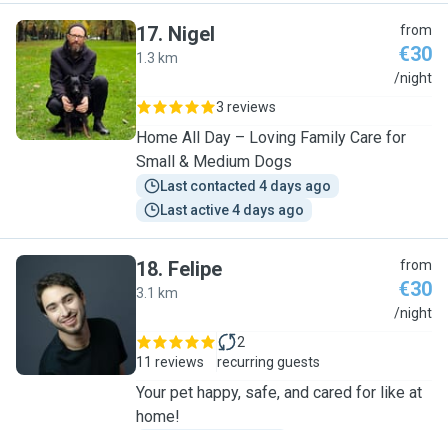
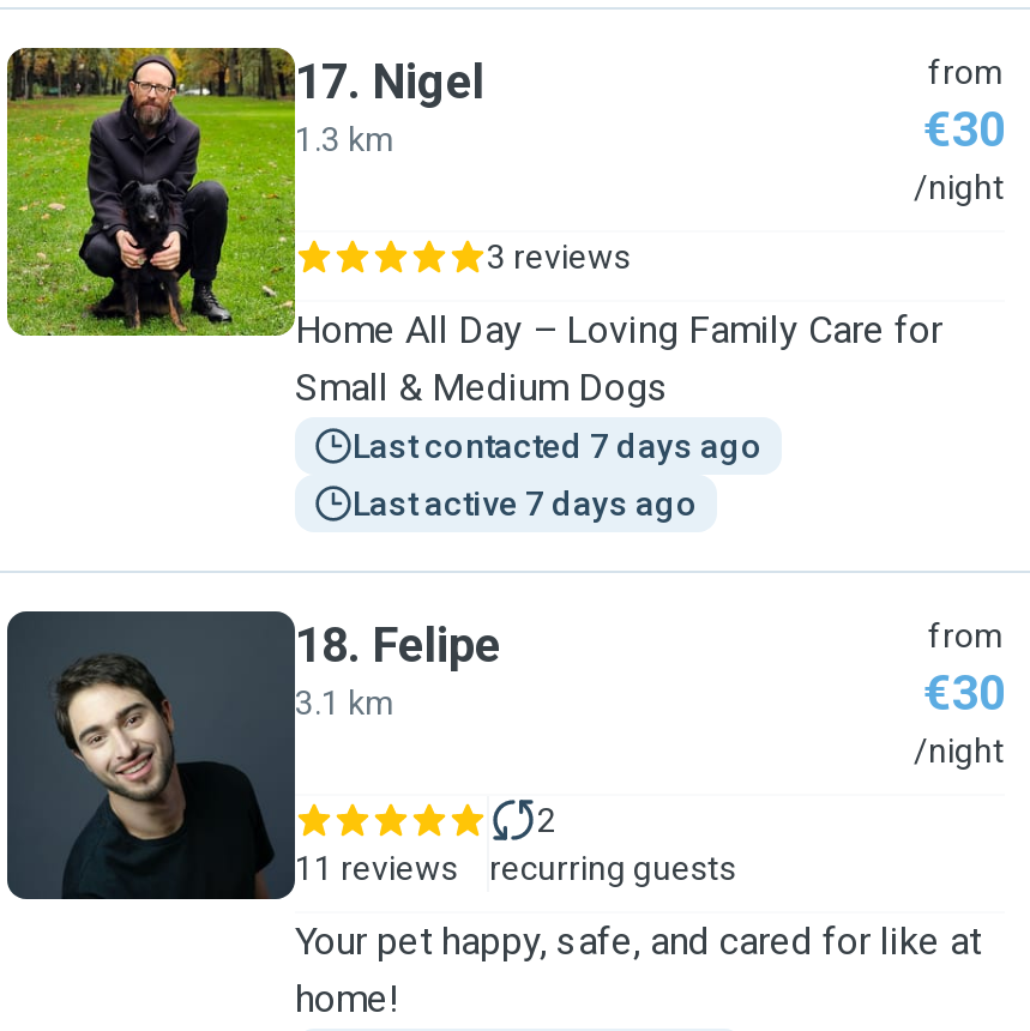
[160,178,331,194] Last contacted 4 days ago -> [353,427,763,465] Last contacted 7 days ago
[160,202,304,218] Last active 4 days ago -> [353,484,698,523] Last active 7 days ago

